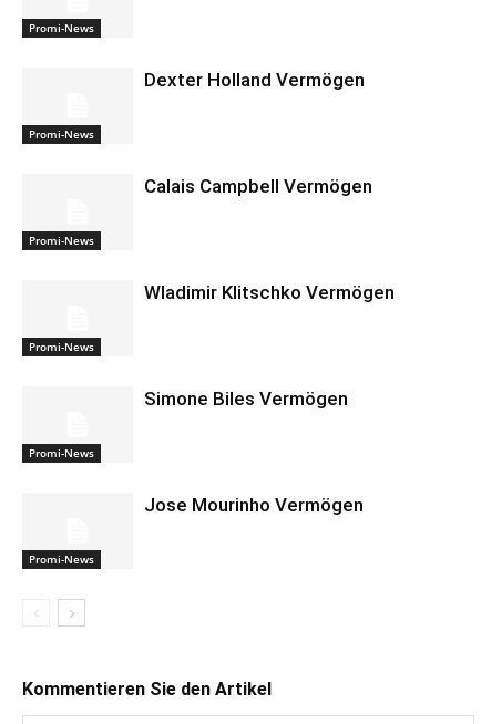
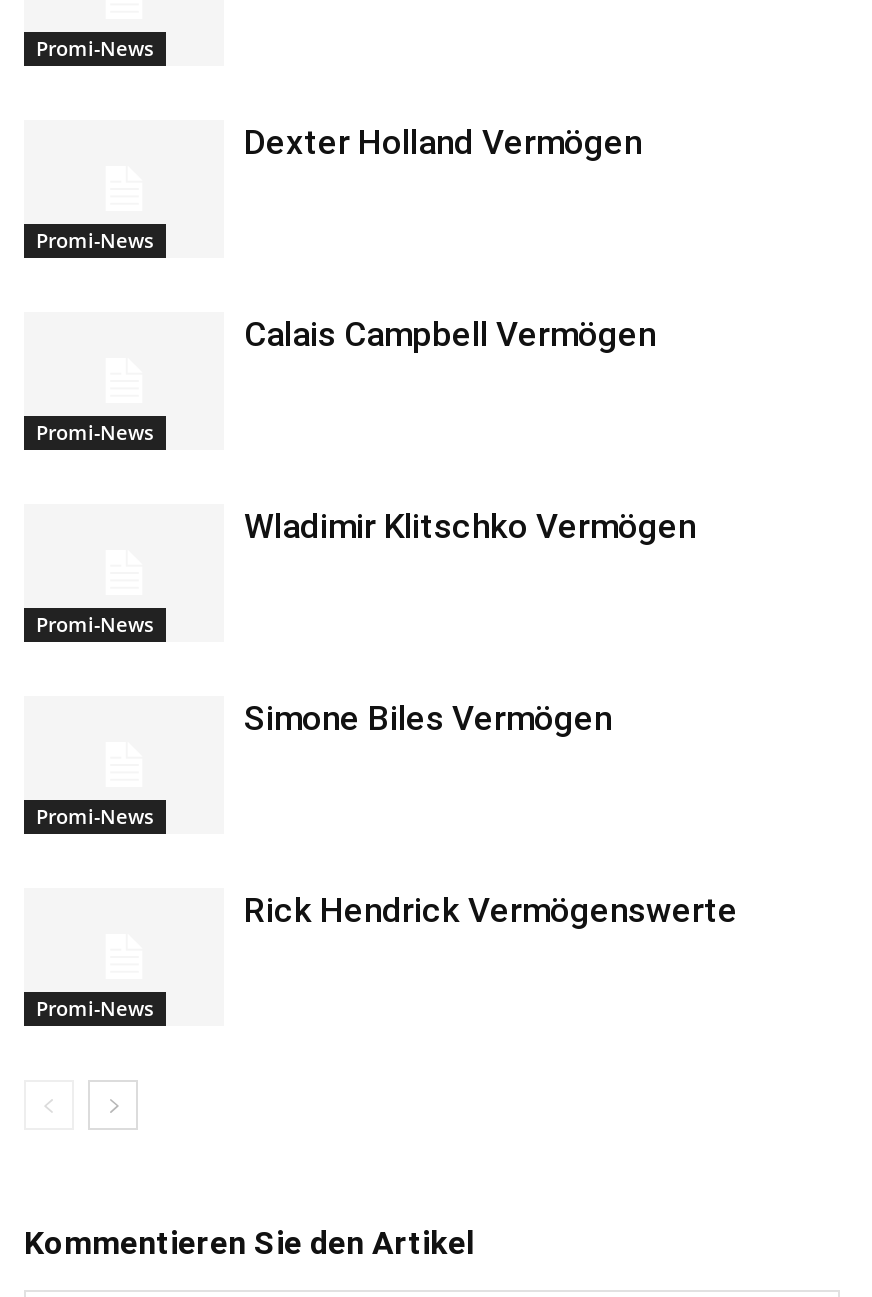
[144,494,364,516] Jose Mourinho Vermögen -> [244,890,738,930] Rick Hendrick Vermögenswerte

